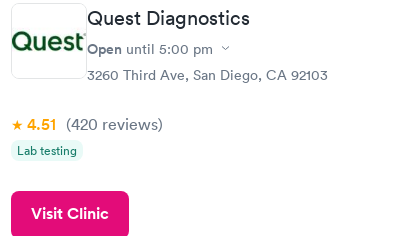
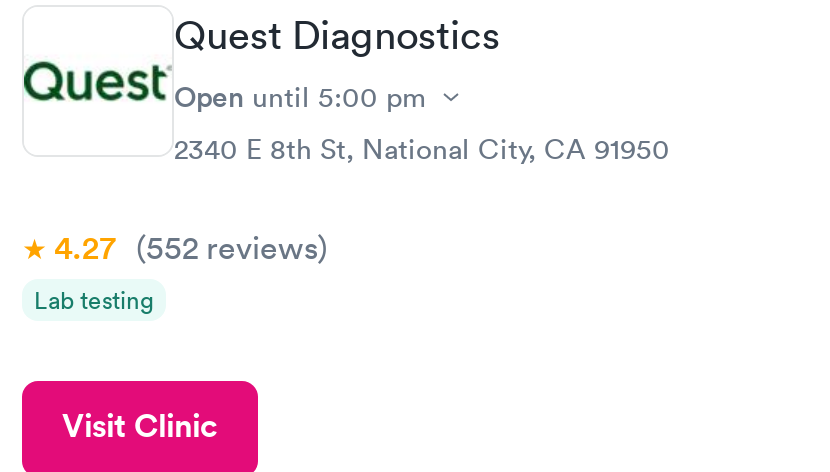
[87,65,328,83] 3260 Third Ave, San Diego, CA 92103 -> [174,131,670,167] 2340 E 8th St, National City, CA 91950
[27,113,163,134] 4.51 (420 reviews) -> [54,227,328,269] 4.27 (552 reviews)

